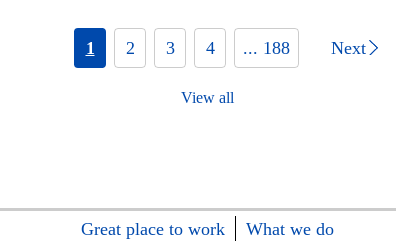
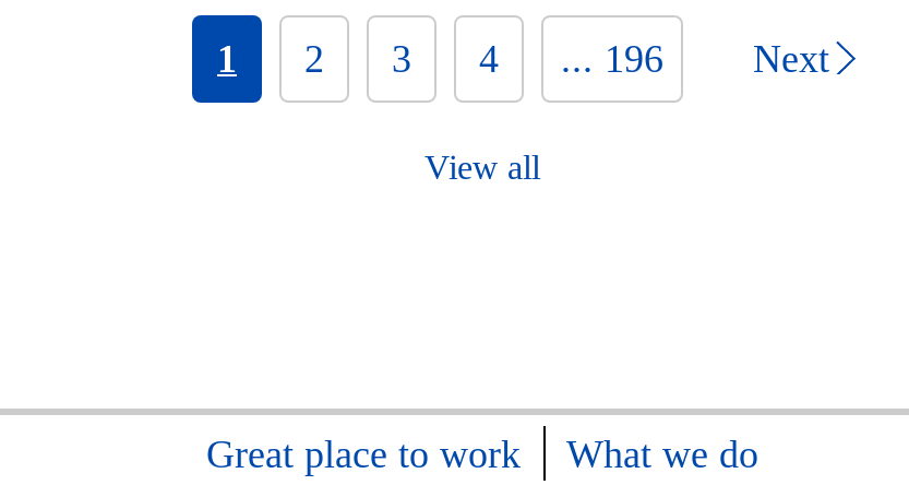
[85,37,290,57] 1 2 3 4 ... 188 -> [217,36,663,80] 1 2 3 4 ... 196

